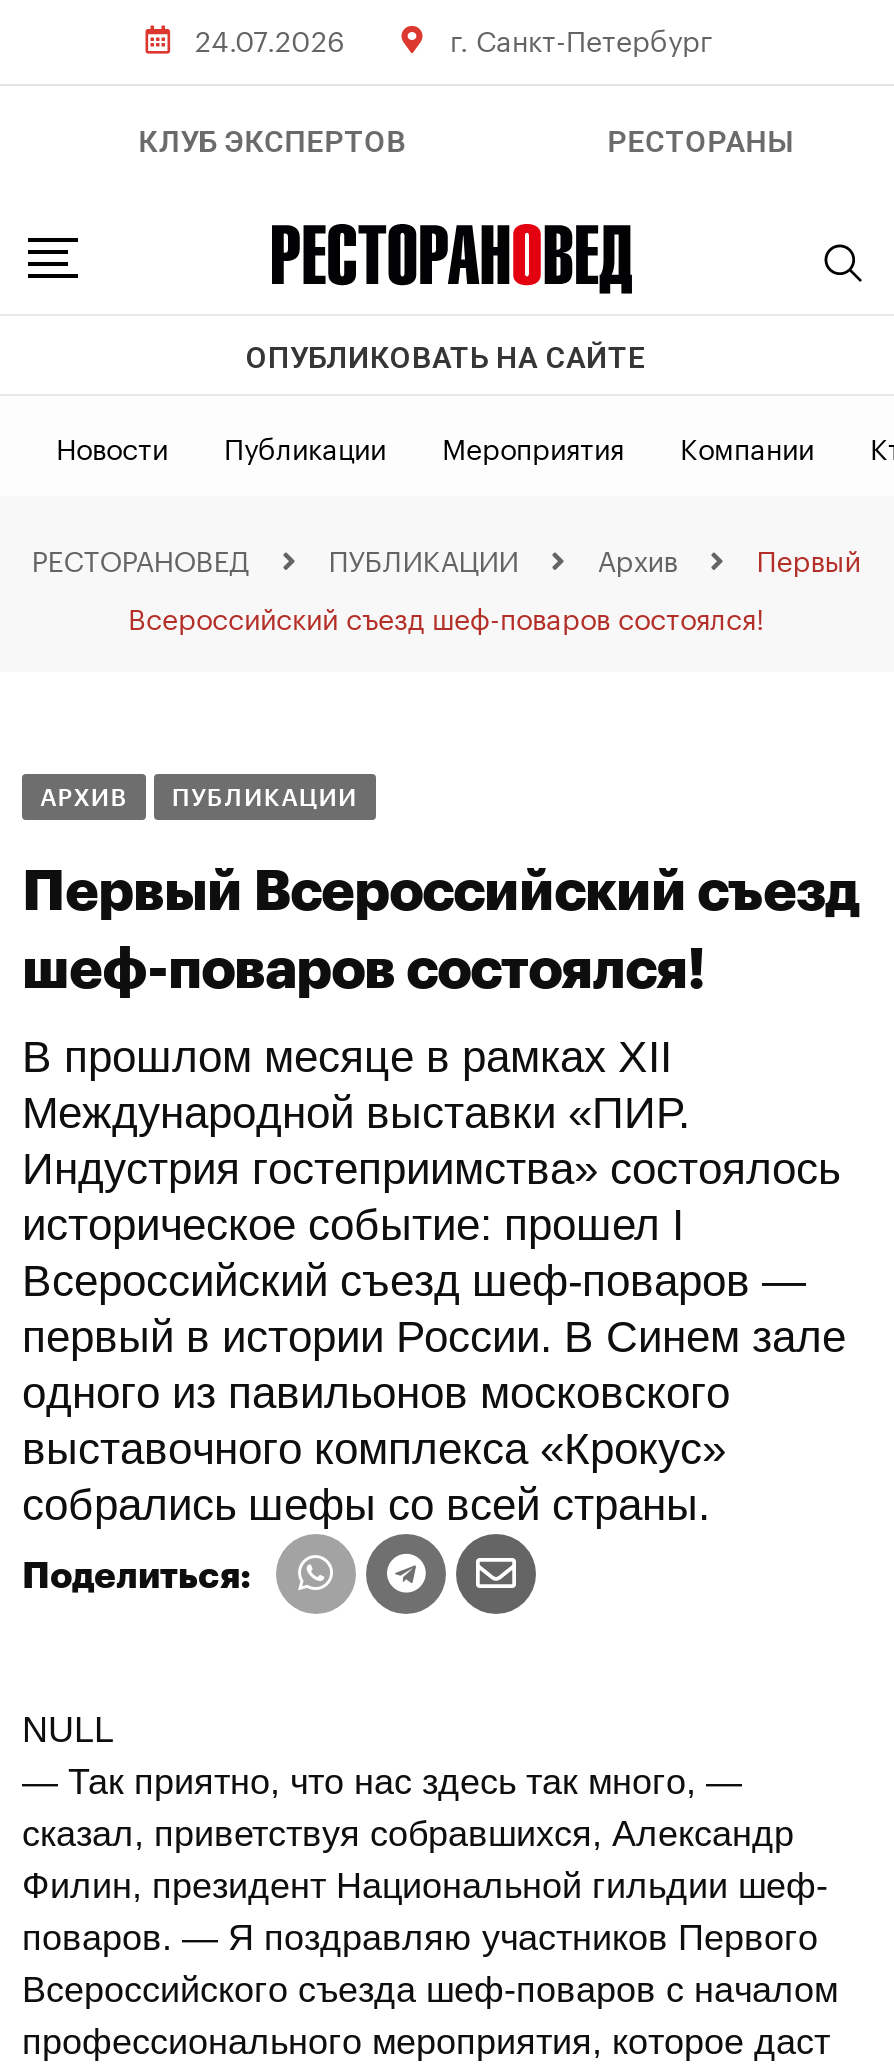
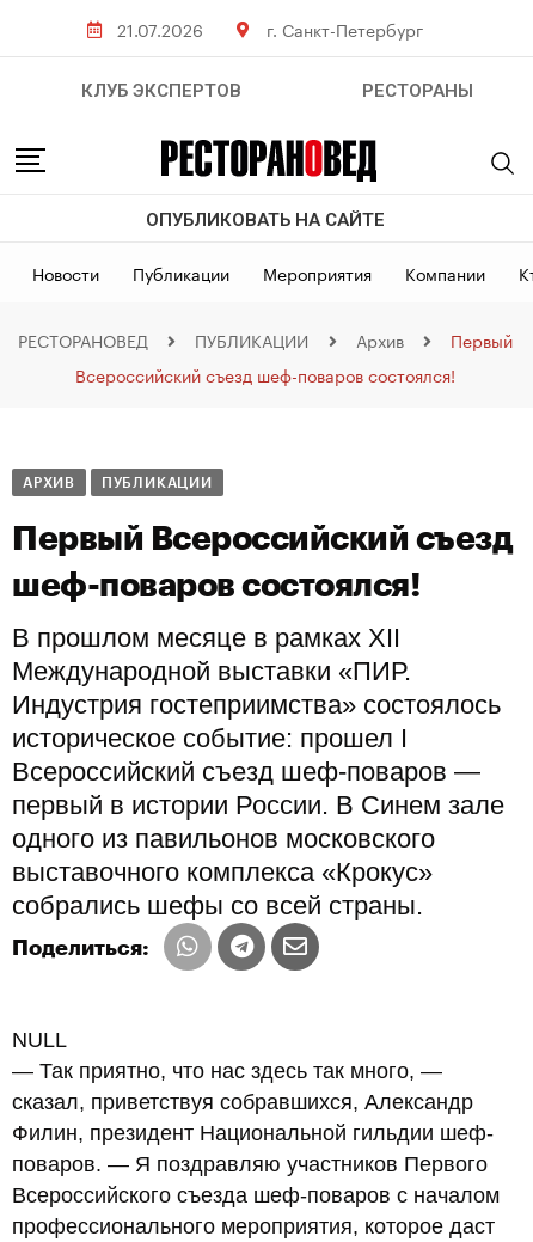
[195,15,345,59] 24.07.2026 -> [117,15,203,41] 21.07.2026

